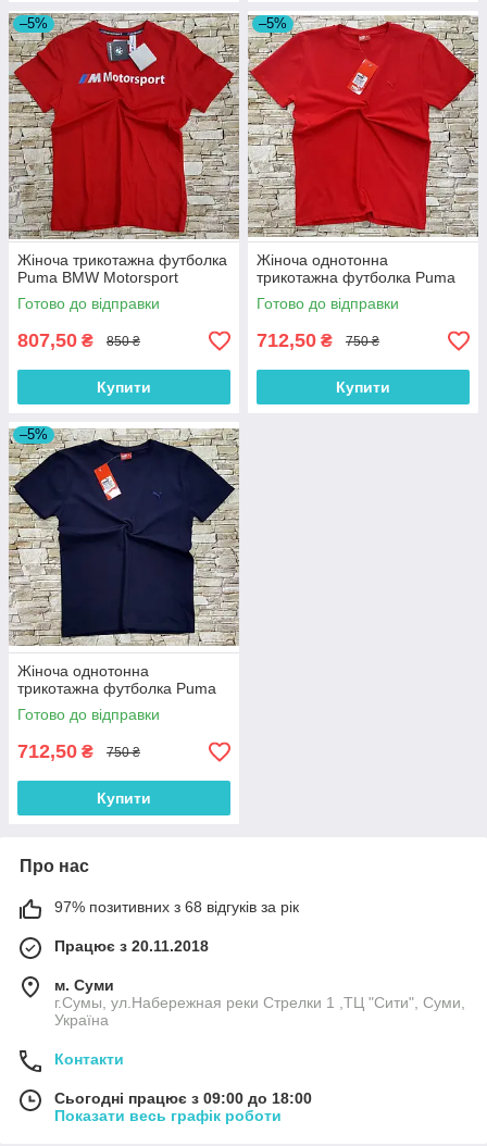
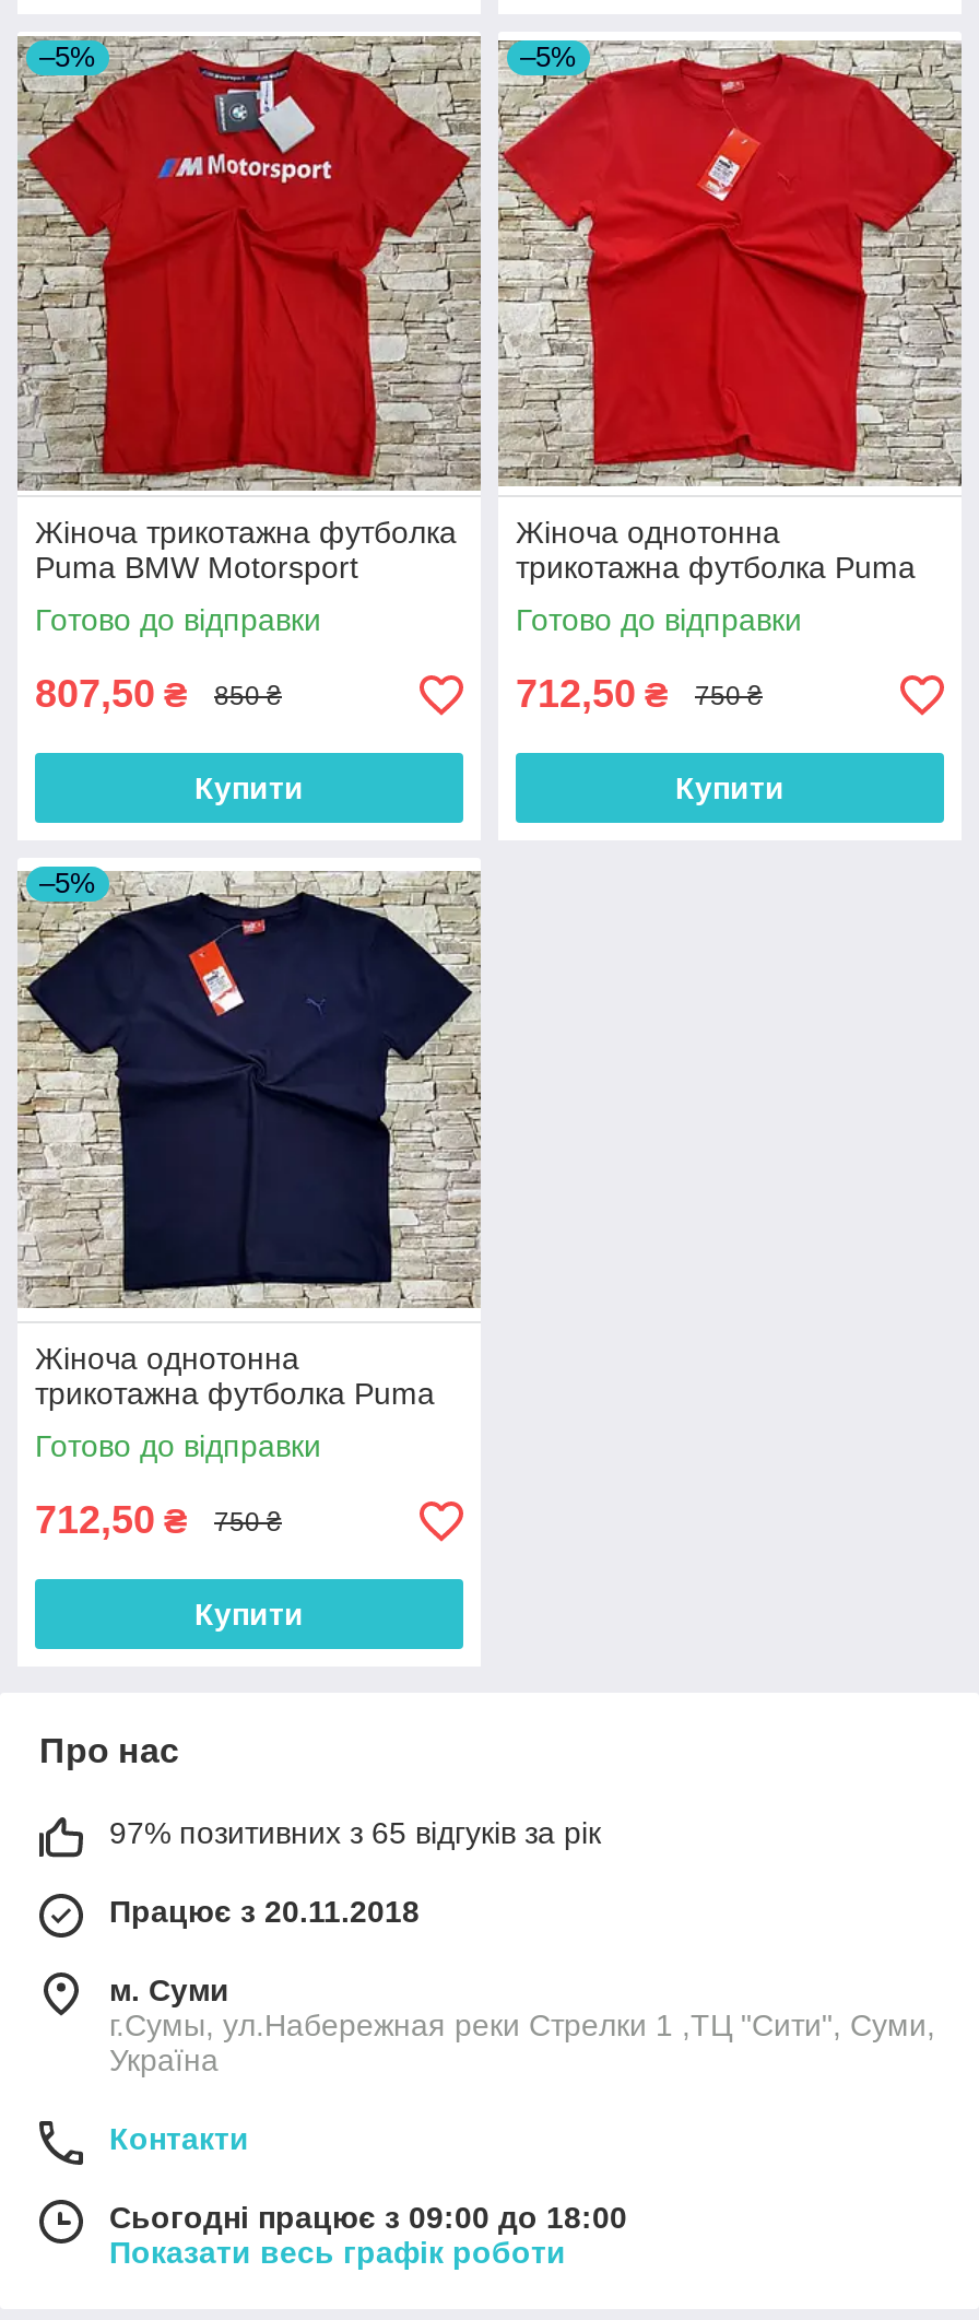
[54,898,299,915] 97% позитивних з 68 відгуків за рік -> [109,1815,601,1850] 97% позитивних з 65 відгуків за рік

